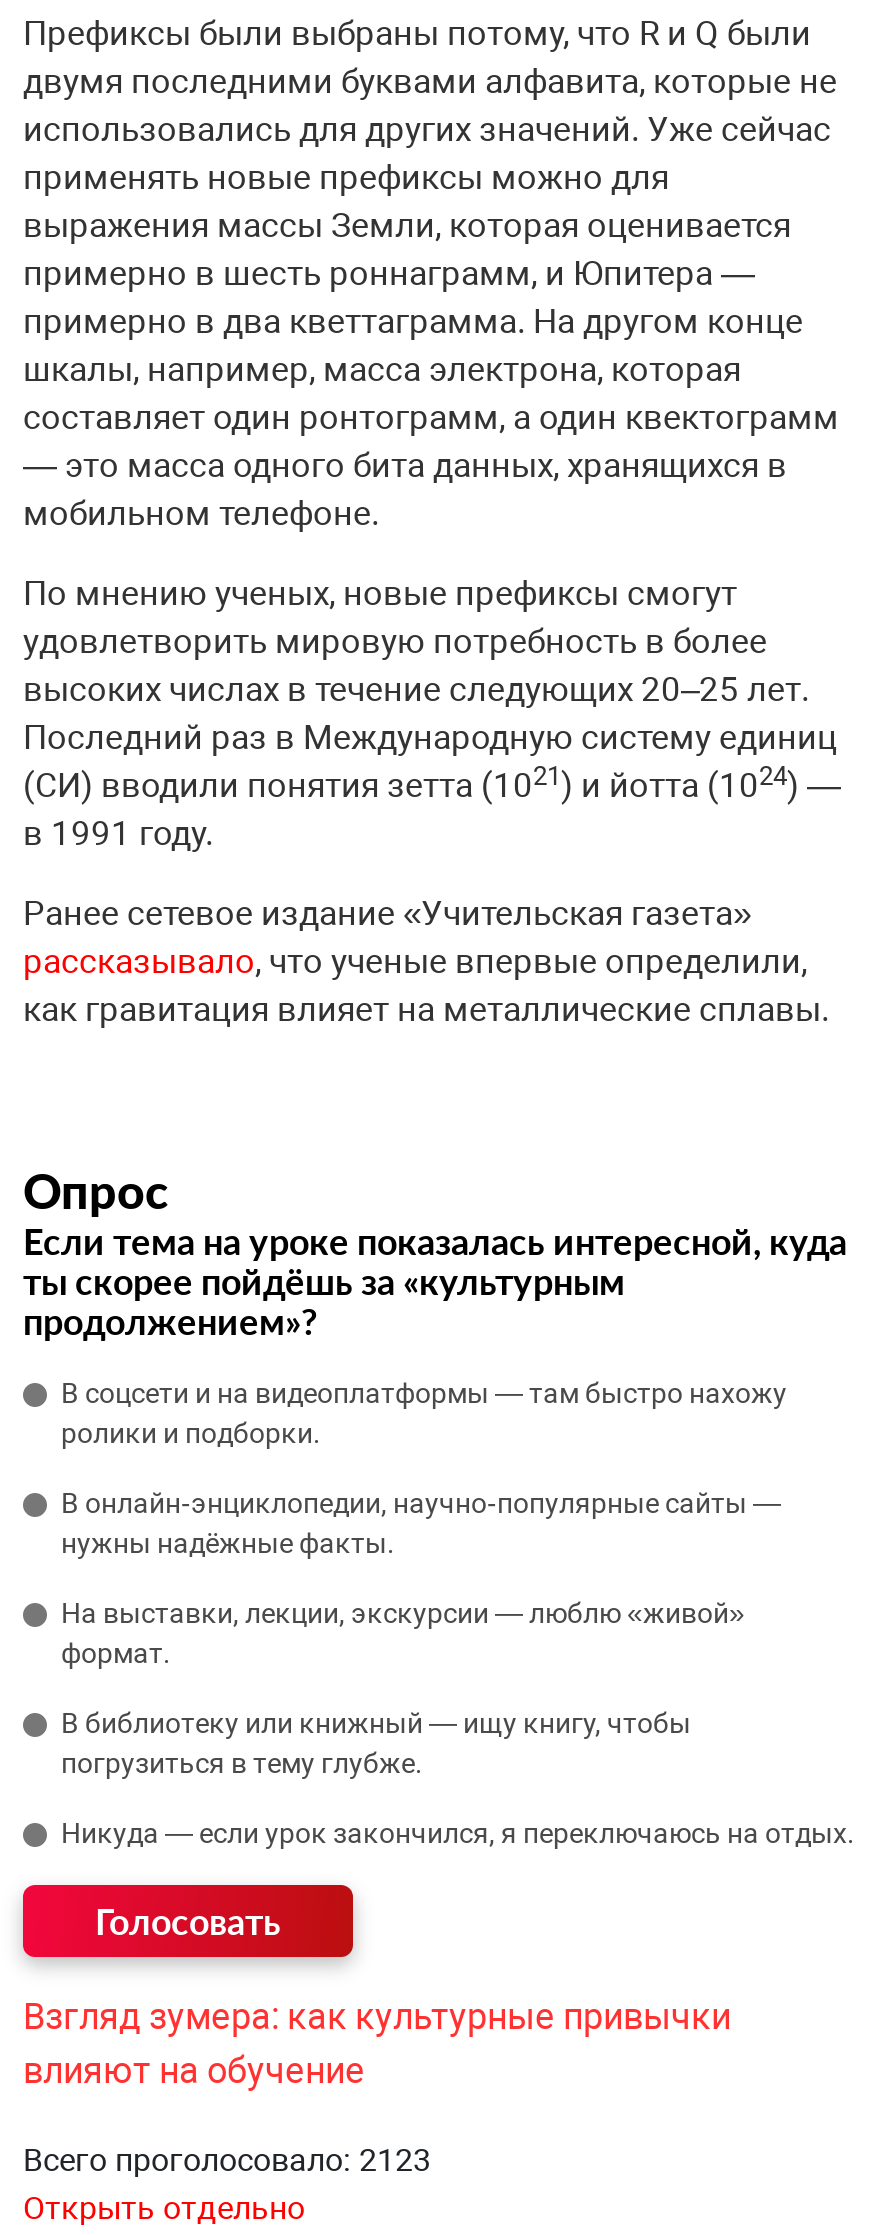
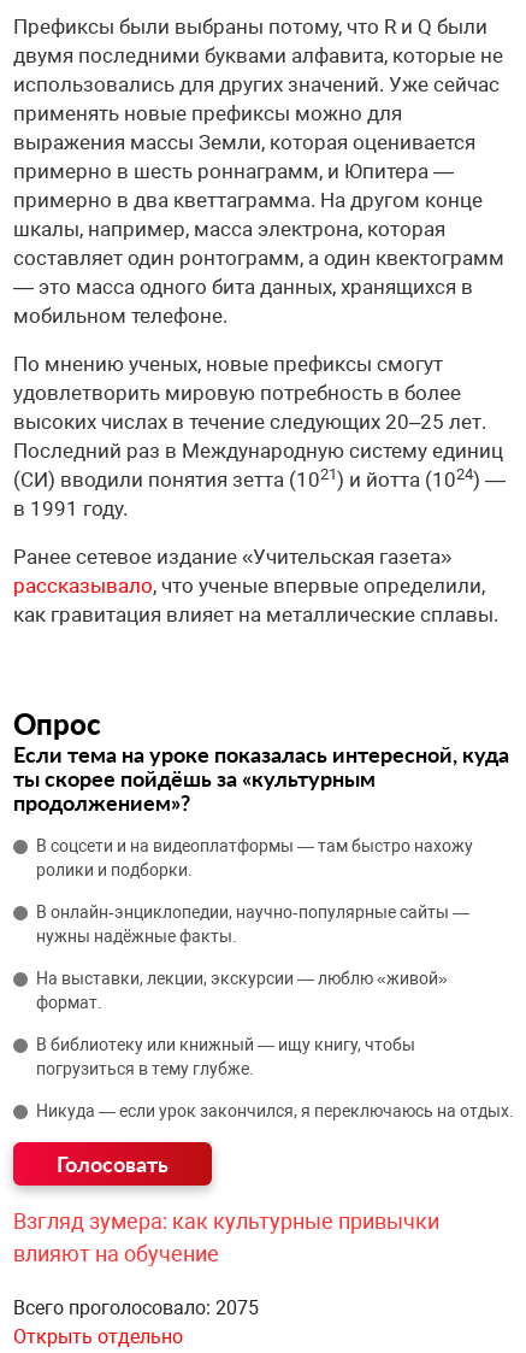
[23,2142,431,2180] Всего проголосовало: 2123 -> [13,1297,259,1320] Всего проголосовало: 2075

